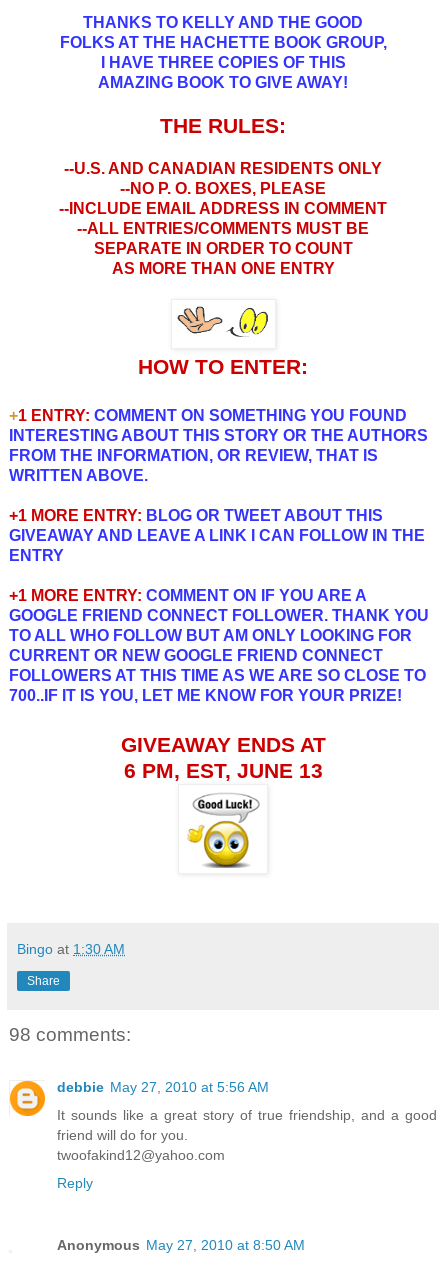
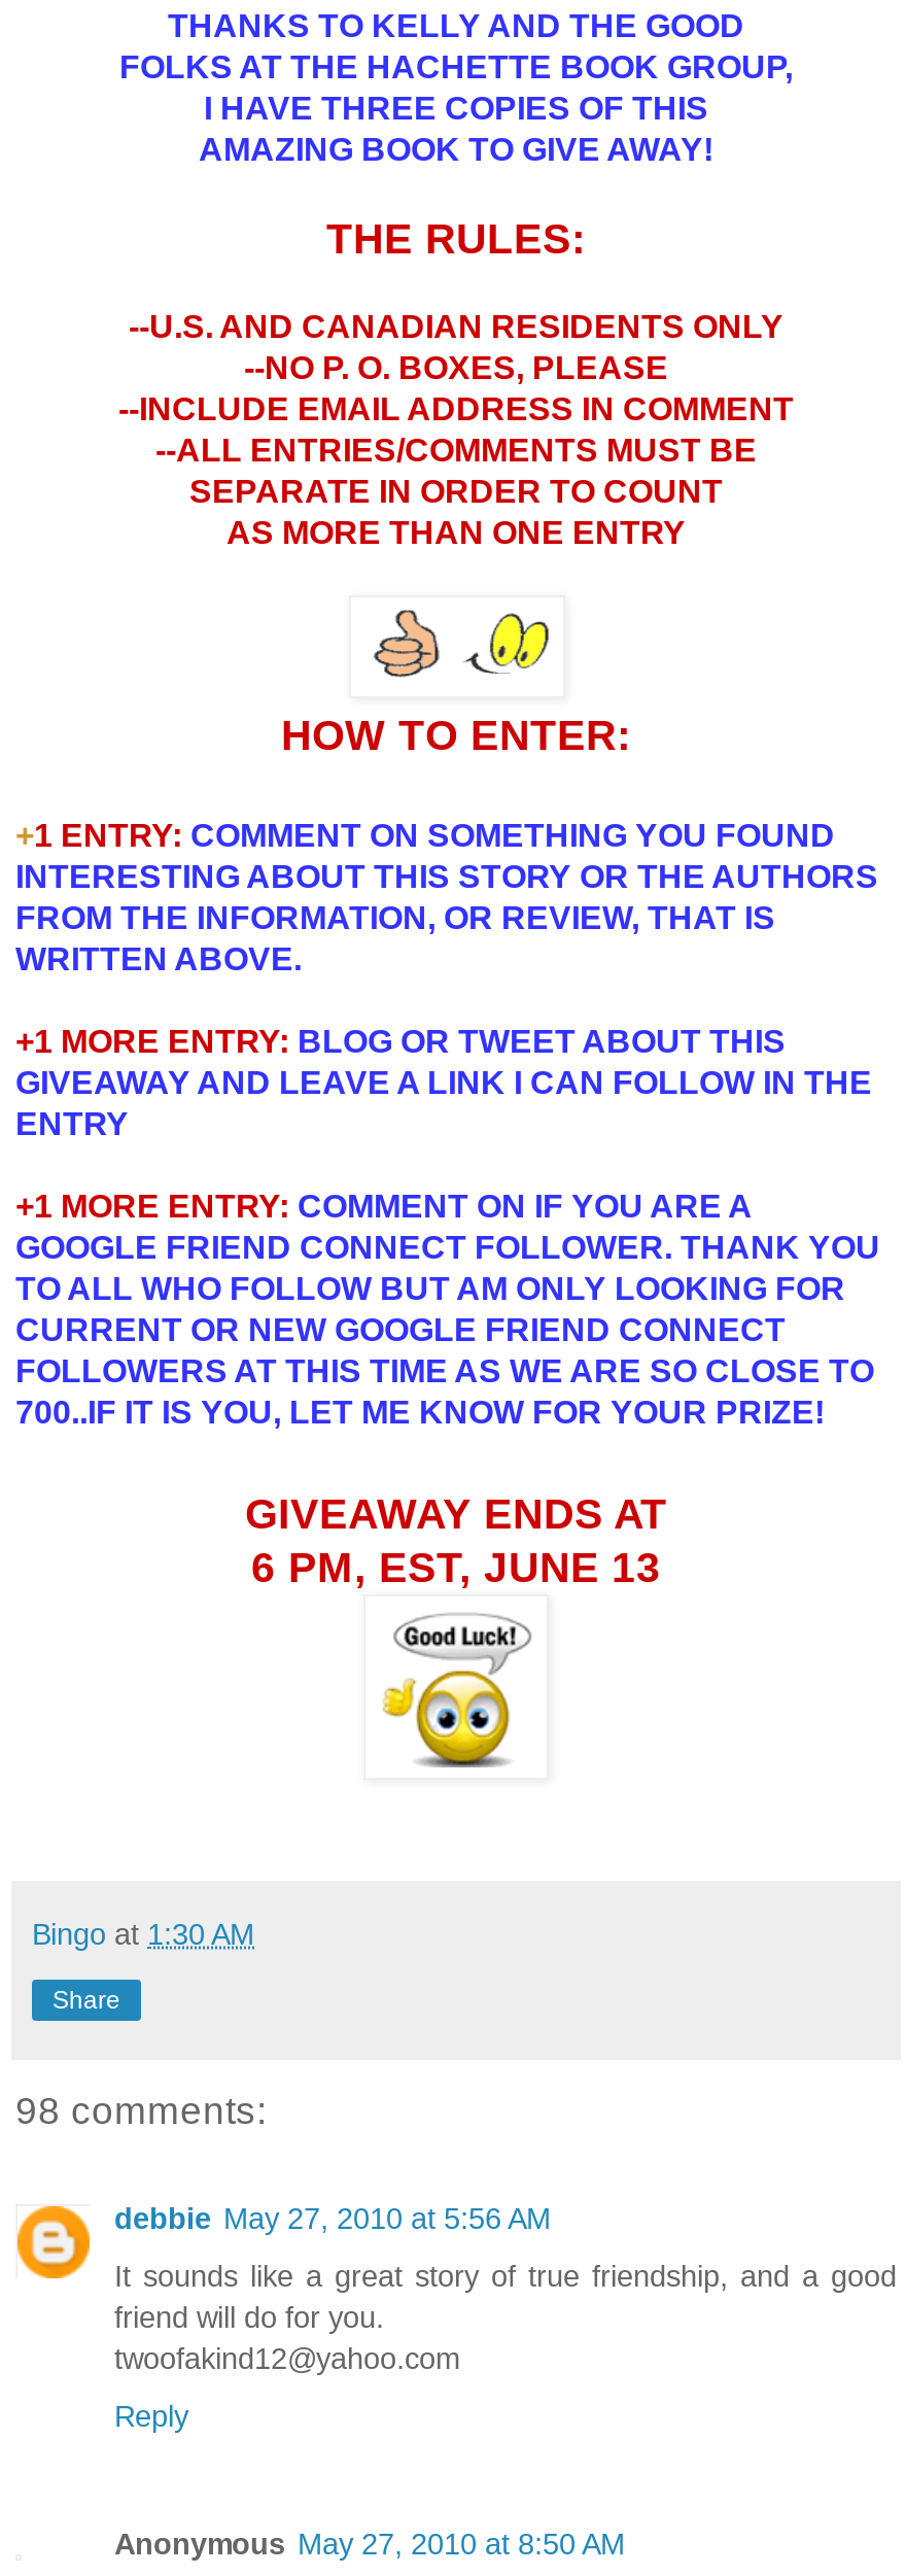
[177,306,223,339] [image] -> [363,610,454,680] [image]

